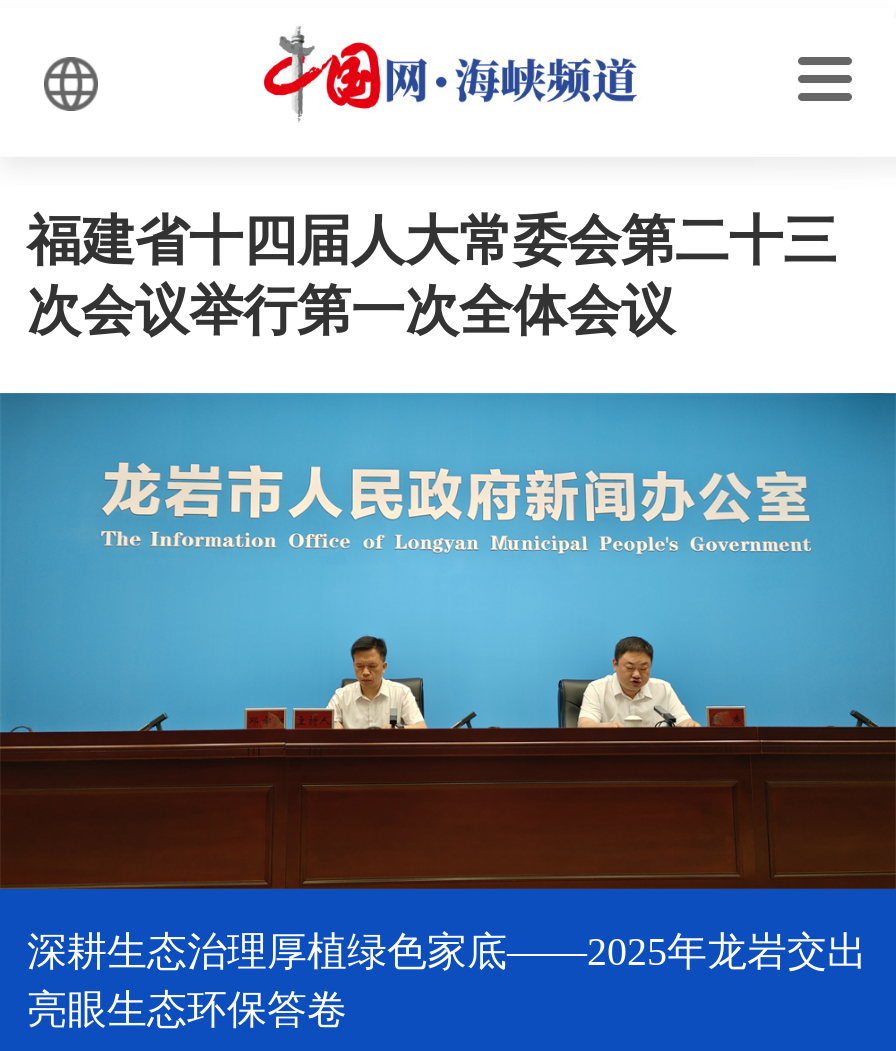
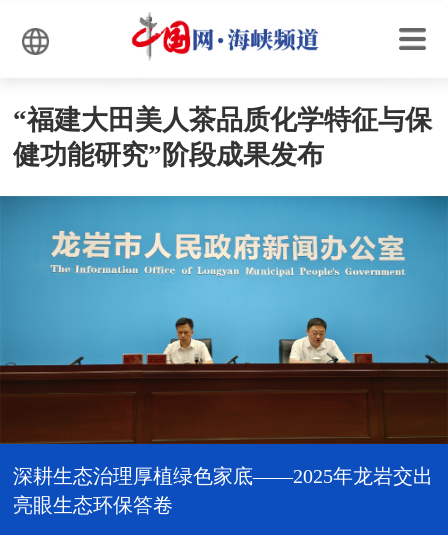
[27,212,837,342] 福建省十四届人大常委会第二十三 | 次会议举行第一次全体会议 -> [13,105,432,170] “福建大田美人茶品质化学特征与保 | 健功能研究”阶段成果发布

